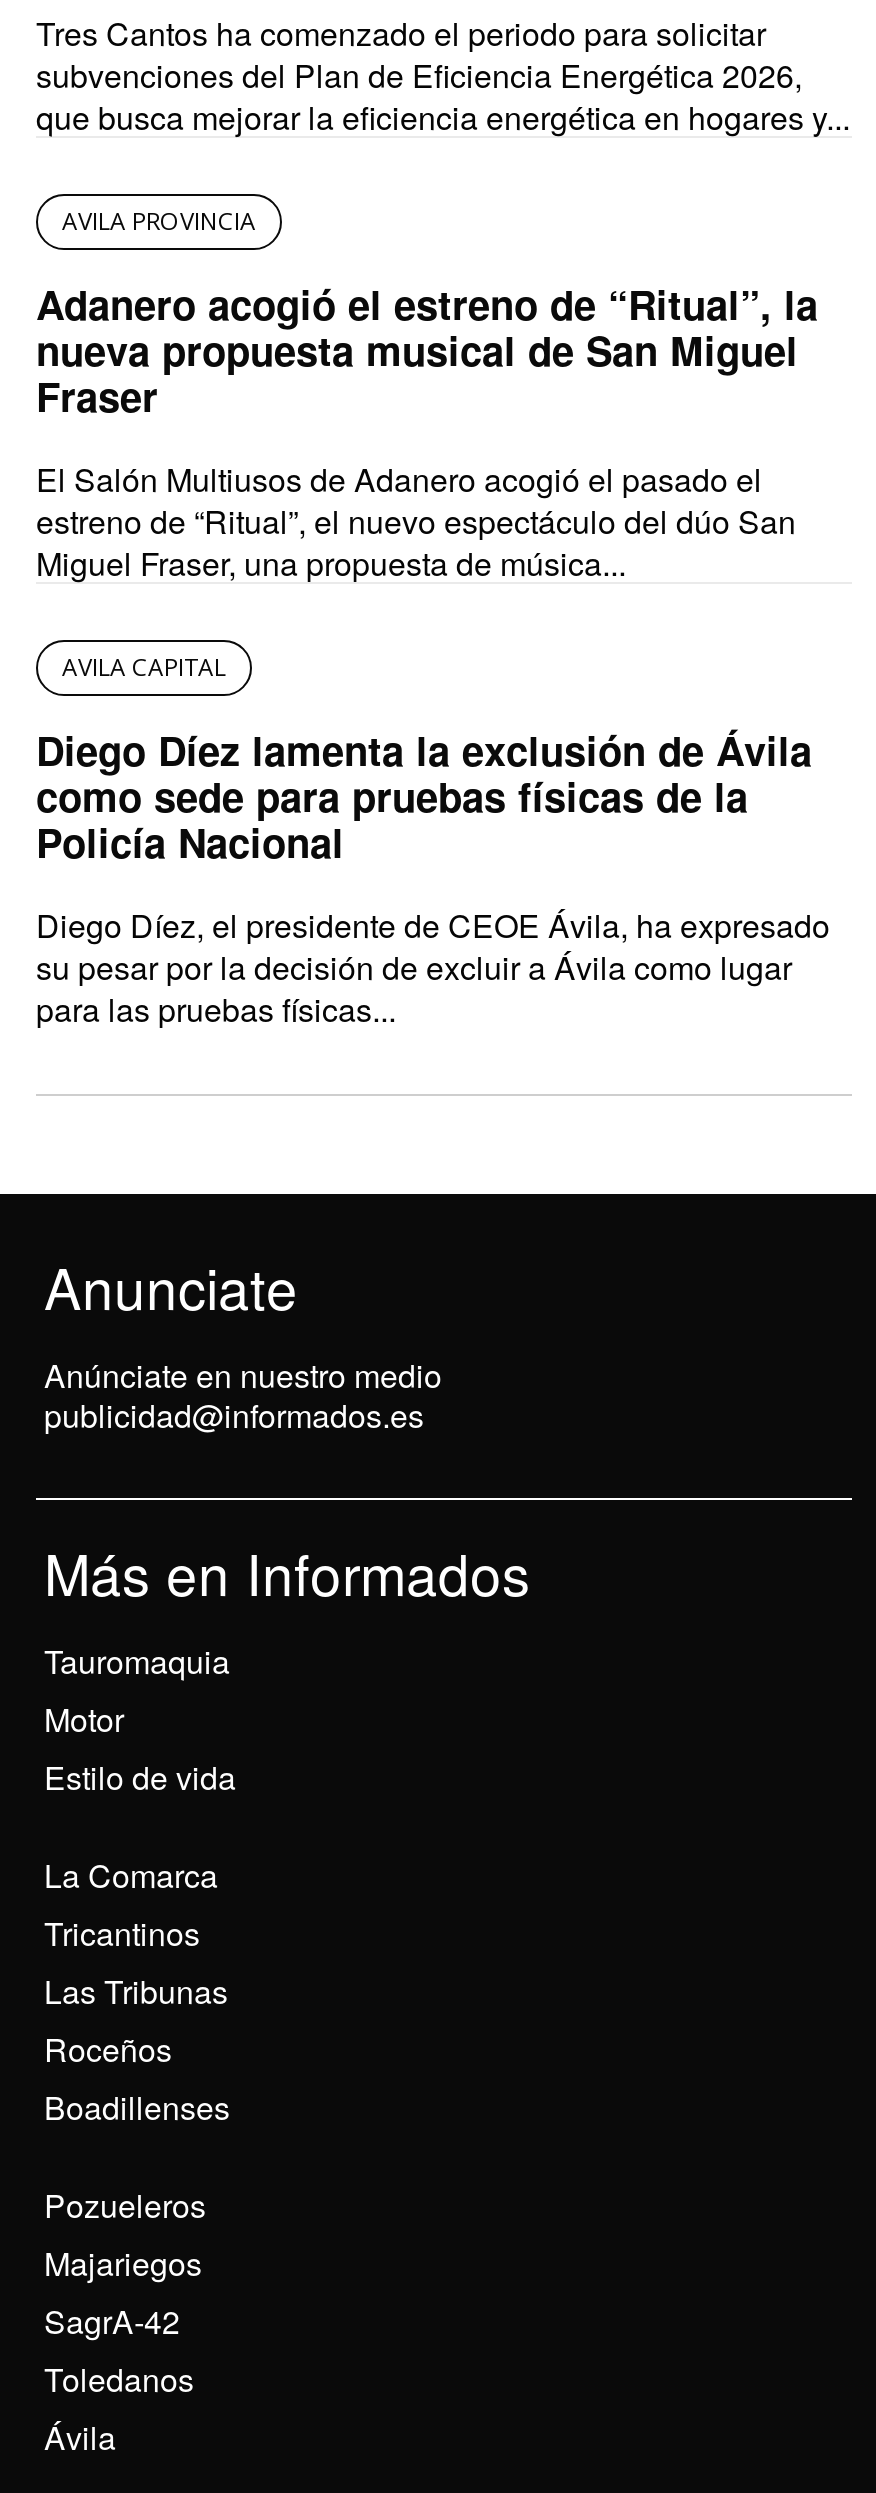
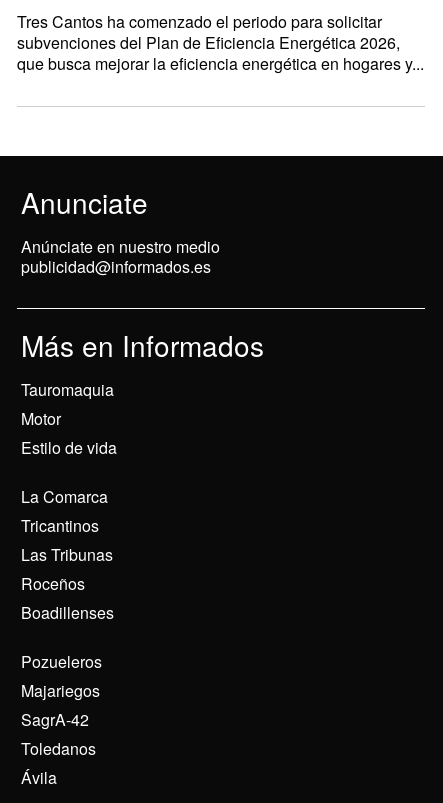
[36,204,830,1032] AVILA PROVINCIA | Adanero acogió el estreno de “Ritual”, la | nueva propuesta musical de San Miguel | Fraser | El Salón Multiusos de Adanero acogió el pasado el | estreno de “Ritual”, el nuevo espectáculo del dúo San | Miguel Fraser, una propuesta de música... | AVILA CAPITAL | Diego Díez lamenta la exclusión de Ávila | como sede para pruebas físicas de la | Policía Nacional | Diego Díez, el presidente de CEOE Ávila, ha expresado | su pesar por la decisión de excluir a Ávila como lugar | para las pruebas físicas... -> none

